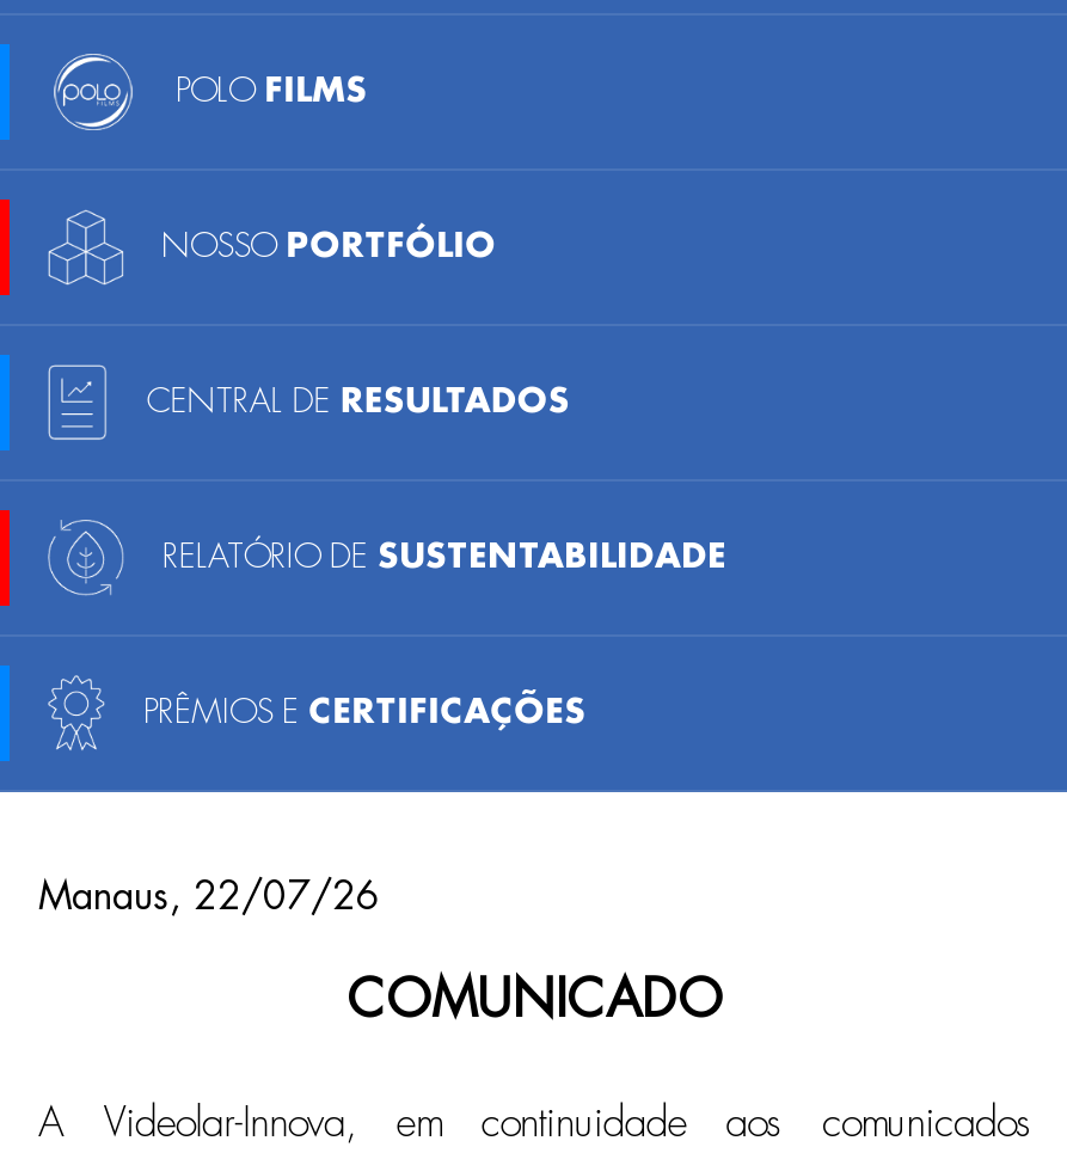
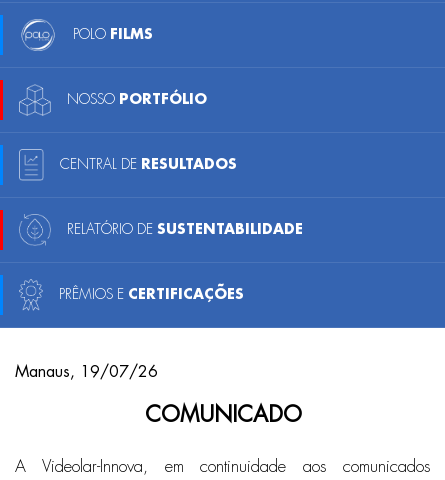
[38,878,380,916] Manaus, 22/07/26 -> [15,364,158,380] Manaus, 19/07/26

